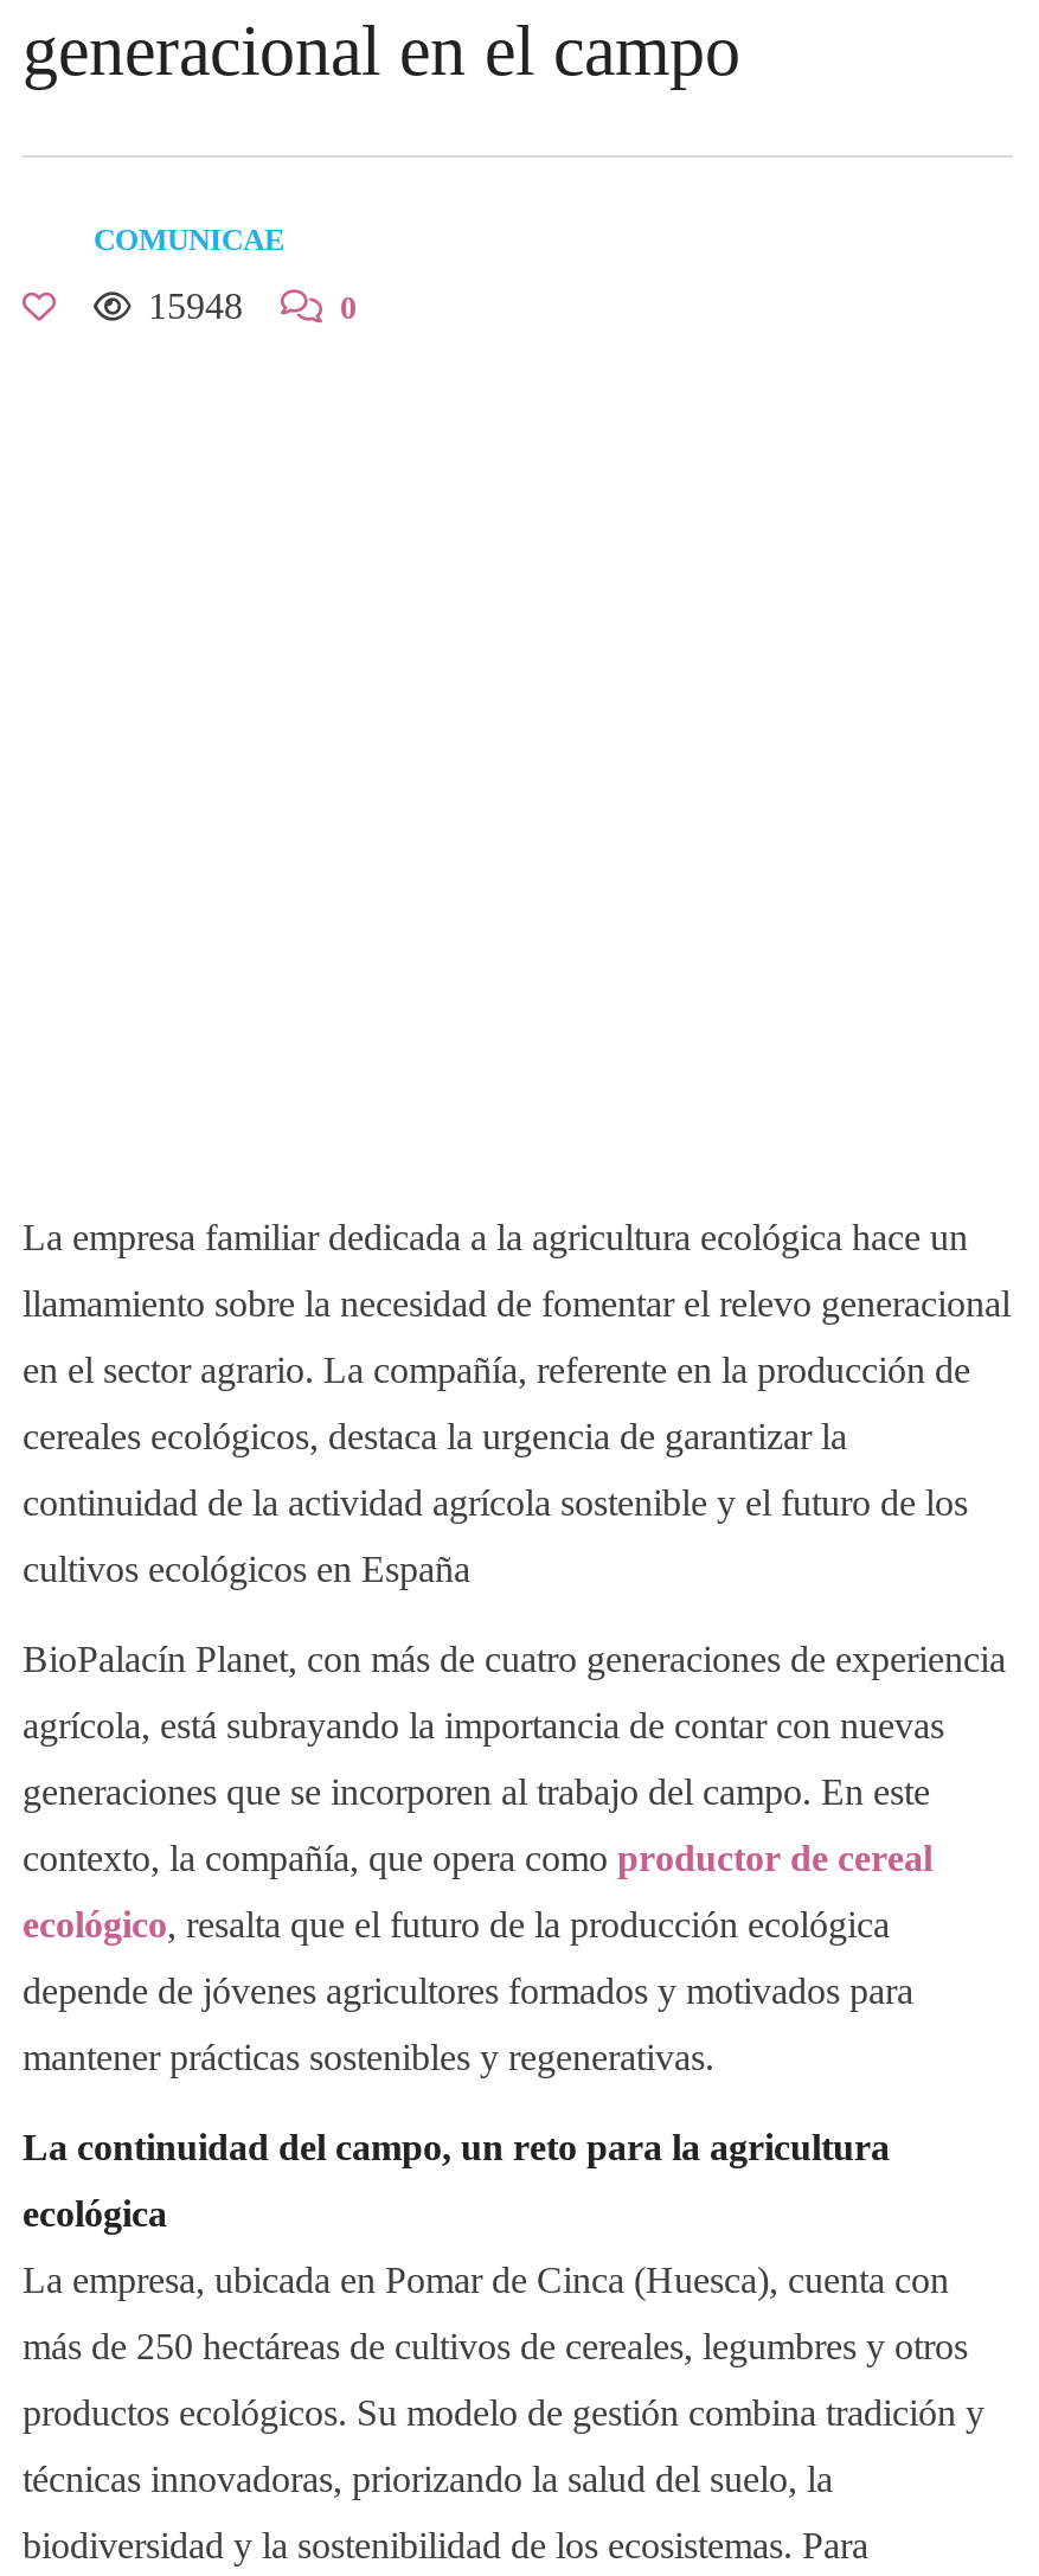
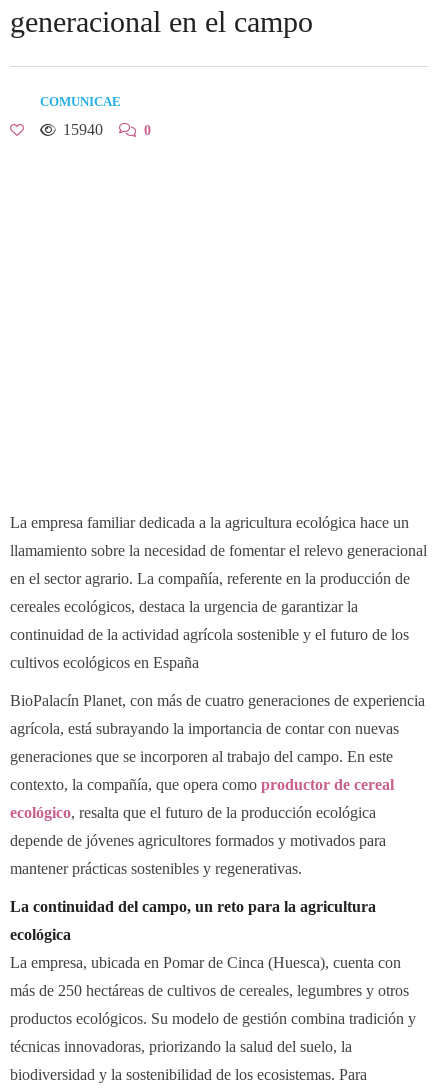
[148,286,243,326] 15948 -> [63,121,103,138] 15940

